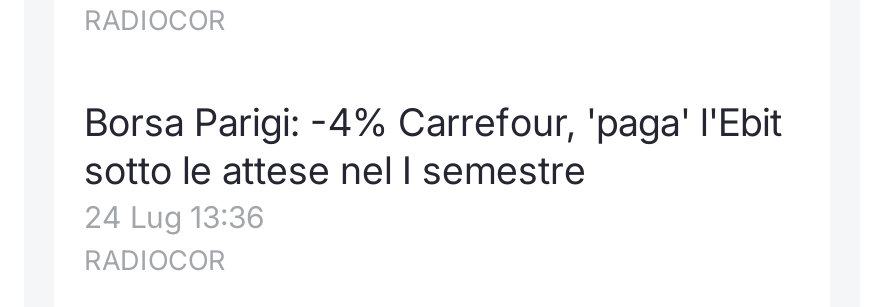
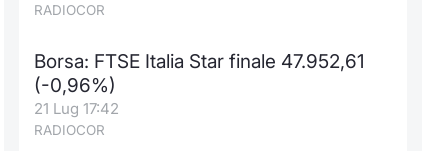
[84,100,782,236] Borsa Parigi: -4% Carrefour, 'paga' l'Ebit | sotto le attese nel I semestre | 24 Lug 13:36 -> [34,50,365,118] Borsa: FTSE Italia Star finale 47.952,61 | (-0,96%) | 21 Lug 17:42

